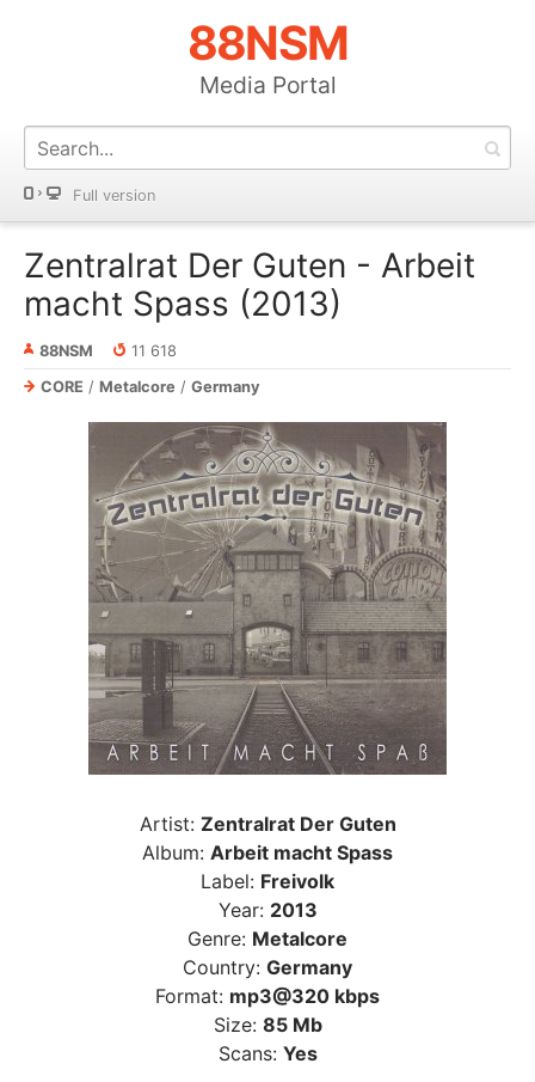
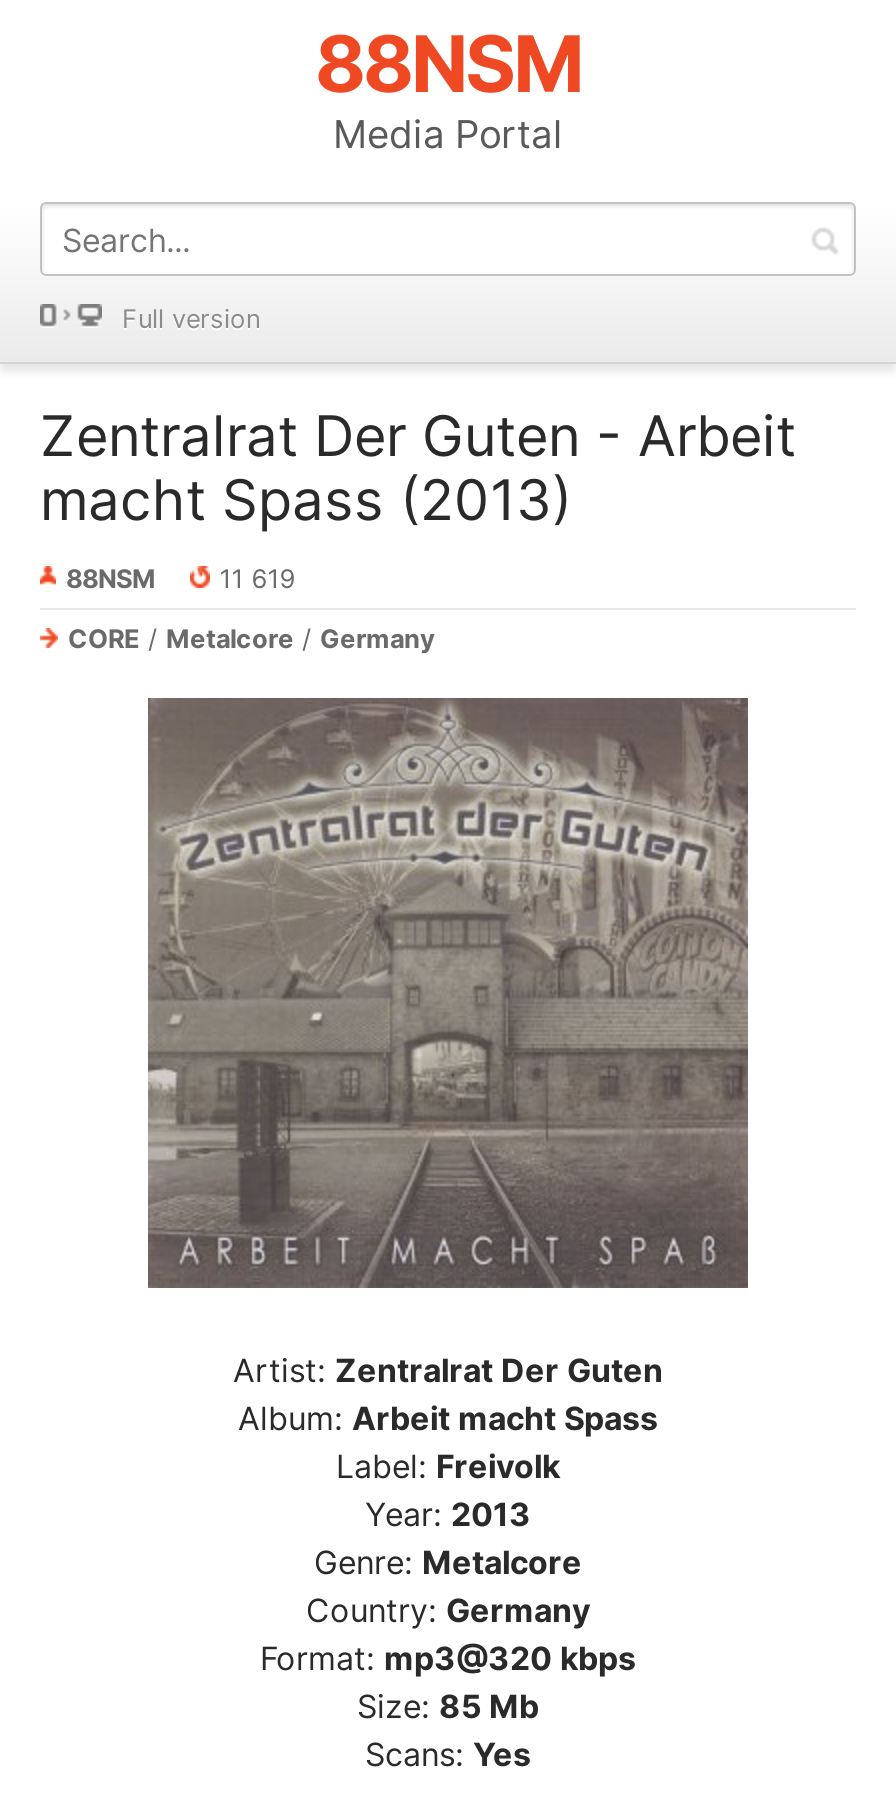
[131,342,177,360] 11 618 -> [220,564,296,594] 11 619

